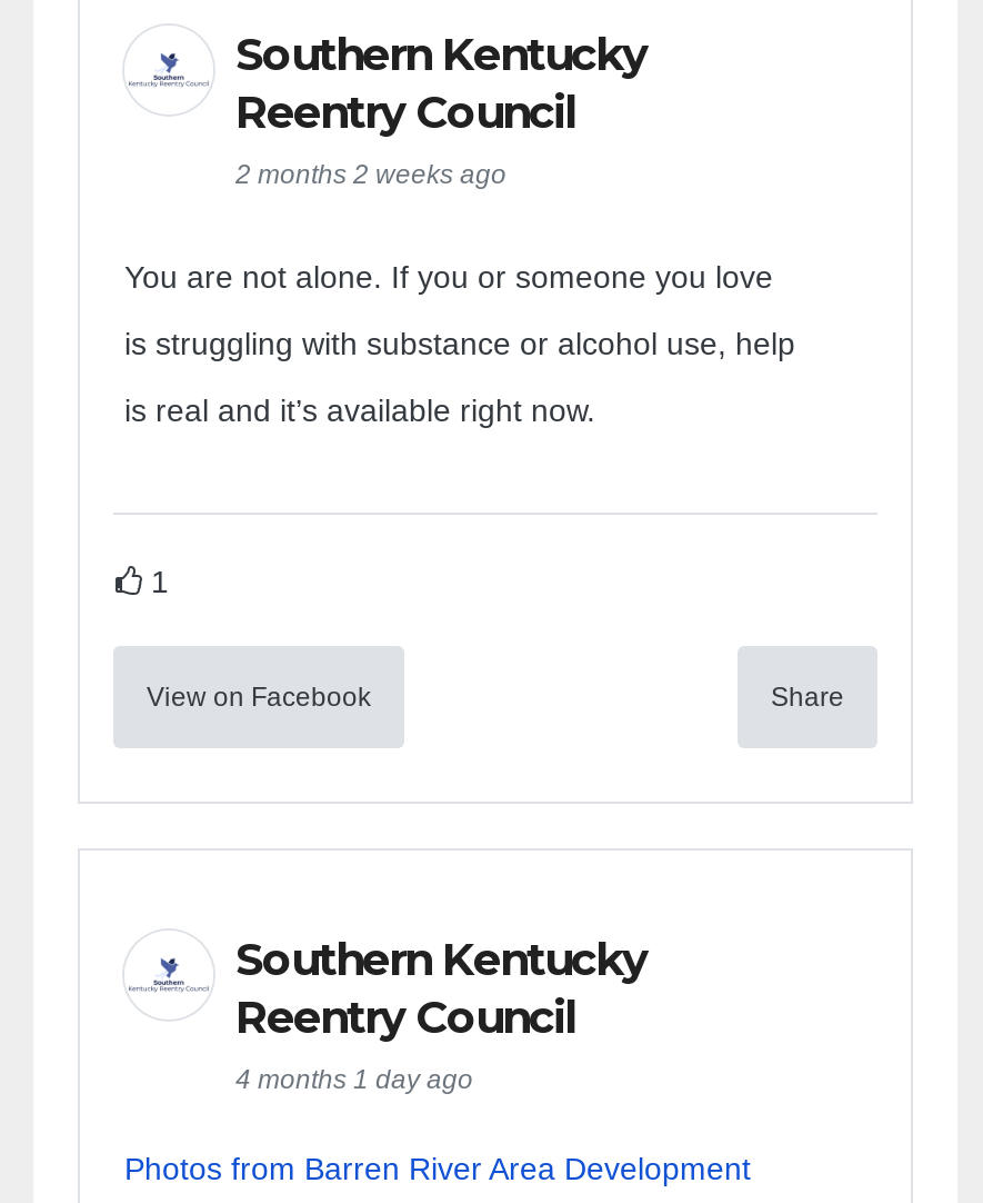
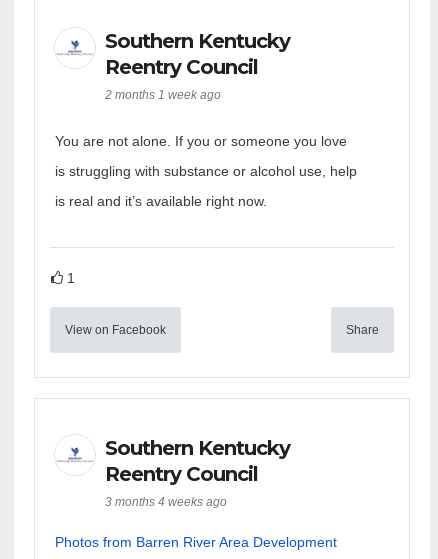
[235,159,506,190] 2 months 2 weeks ago -> [105,88,221,102] 2 months 1 week ago
[235,1064,473,1095] 4 months 1 day ago -> [105,495,227,509] 3 months 4 weeks ago

